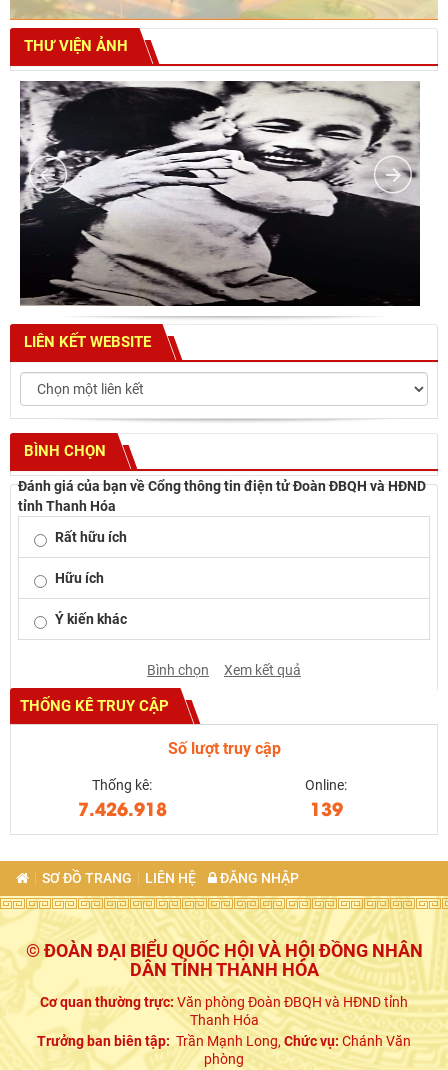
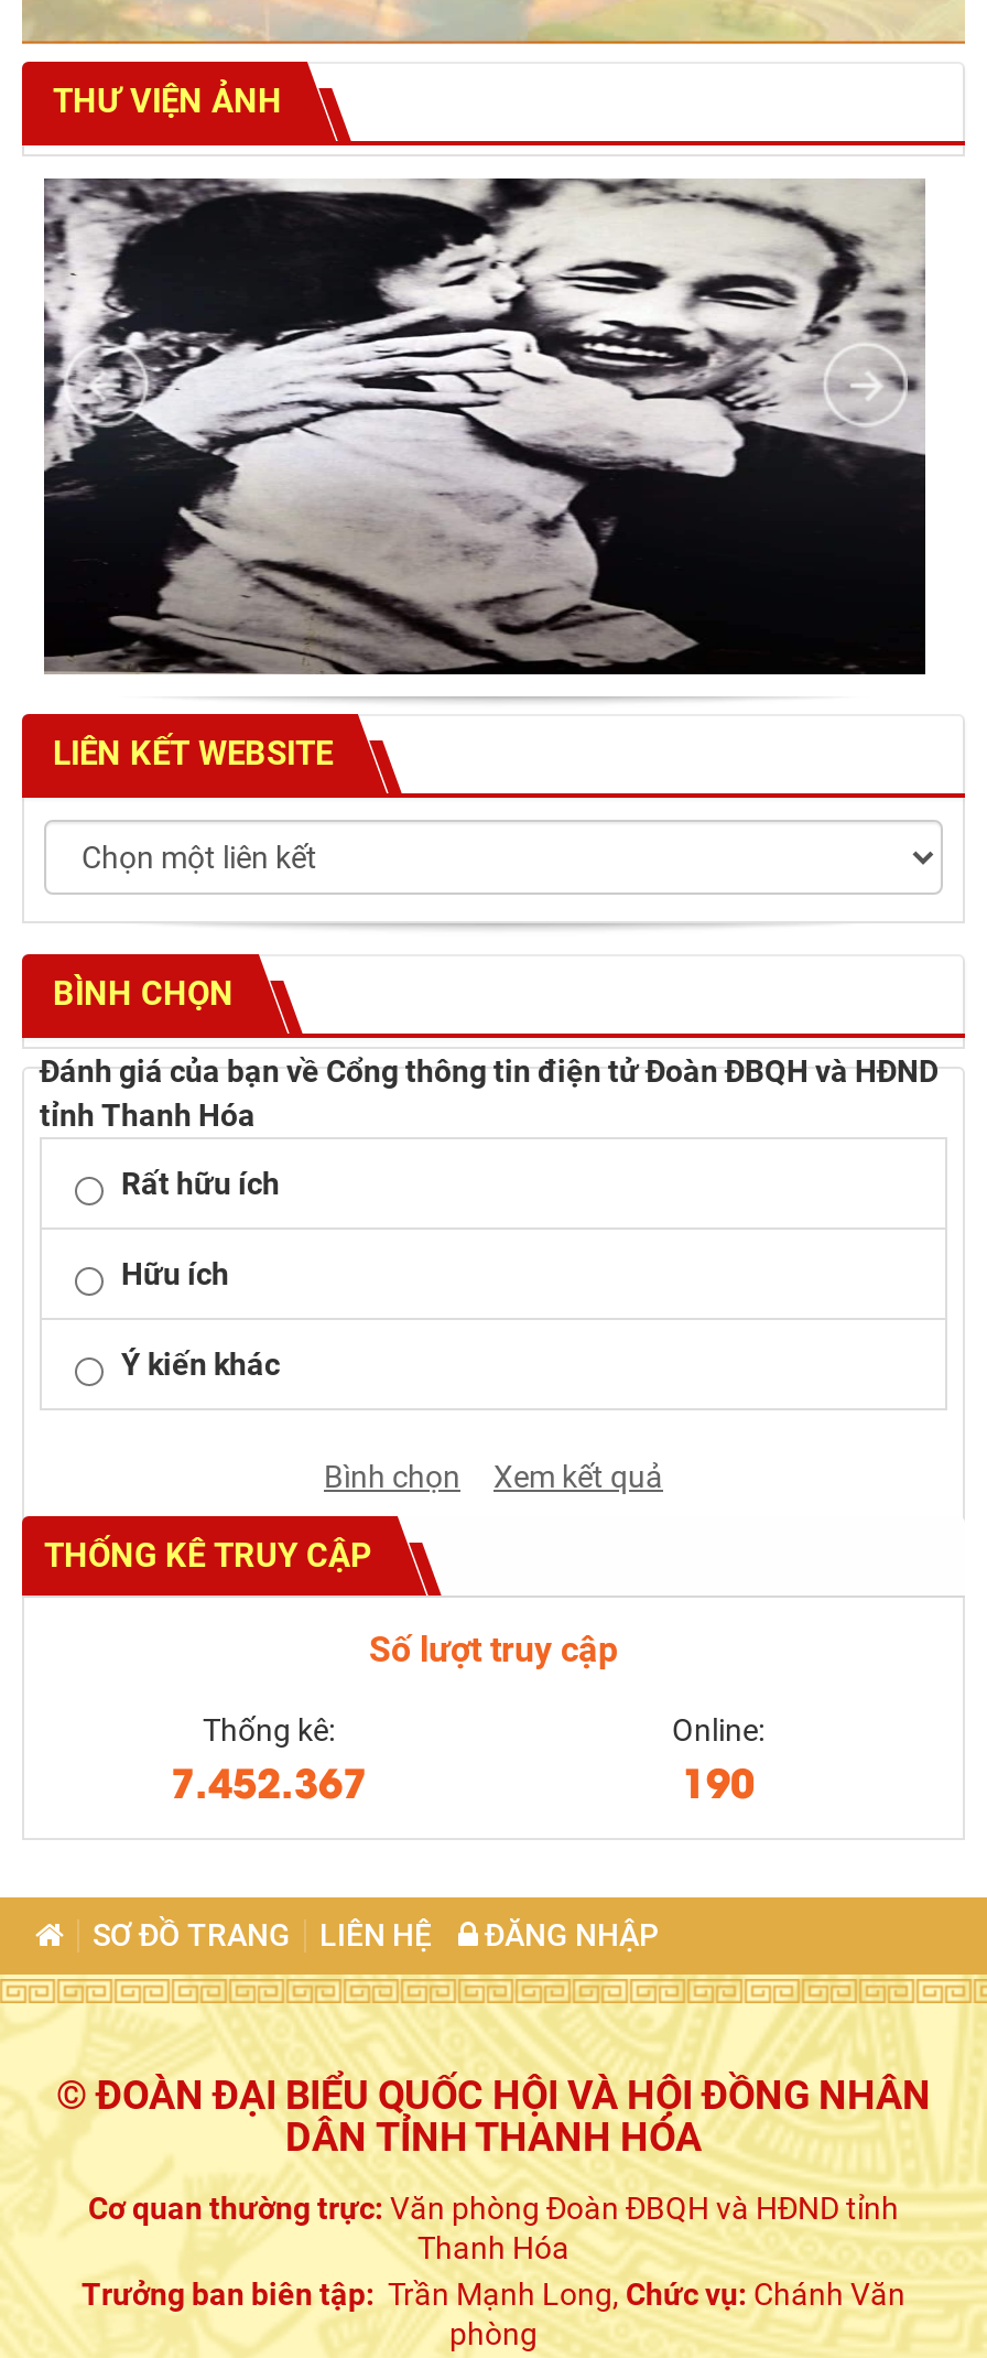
[77,794,166,821] 7.426.918 -> [171,1750,367,1810] 7.452.367
[309,794,342,821] 139 -> [682,1750,755,1810] 190

